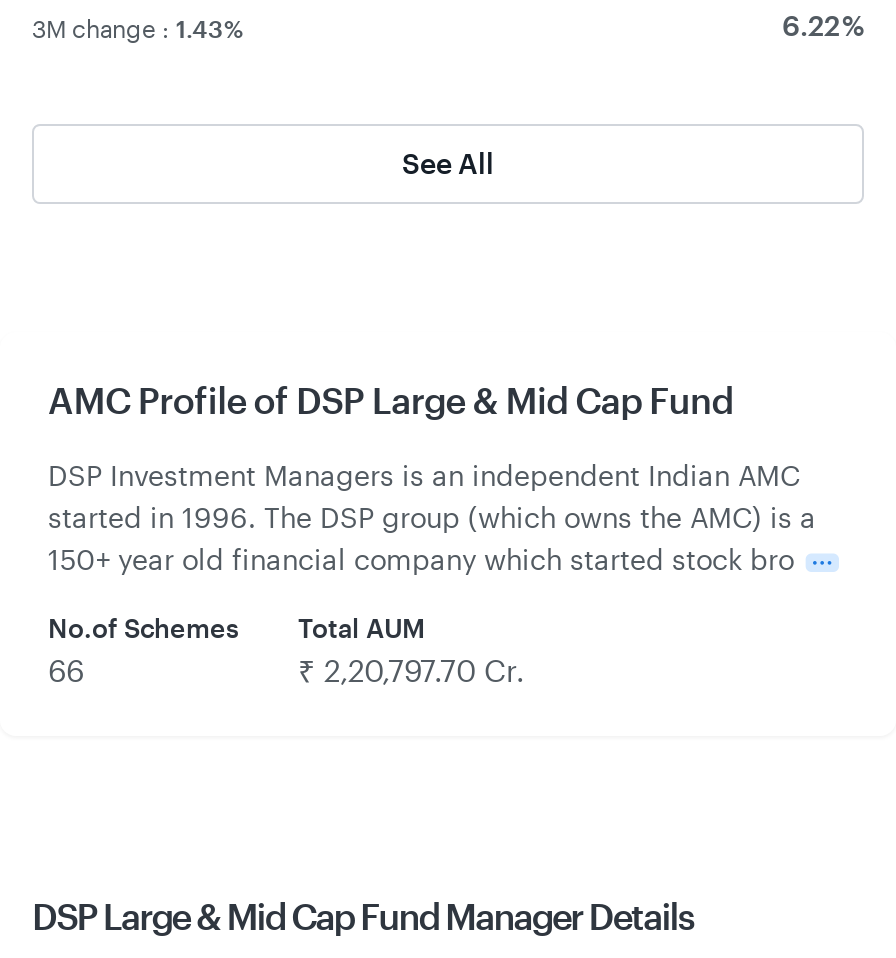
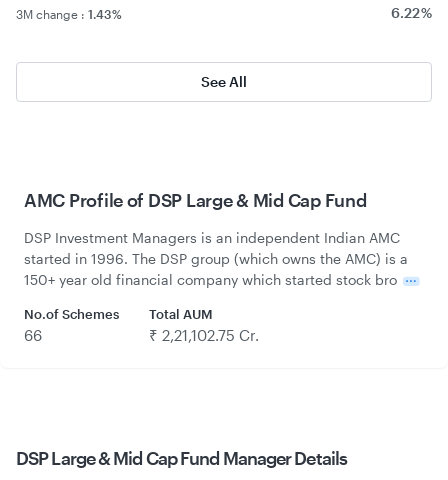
[298,653,524,689] ₹ 2,20,797.70 Cr. -> [149,326,259,344] ₹ 2,21,102.75 Cr.

